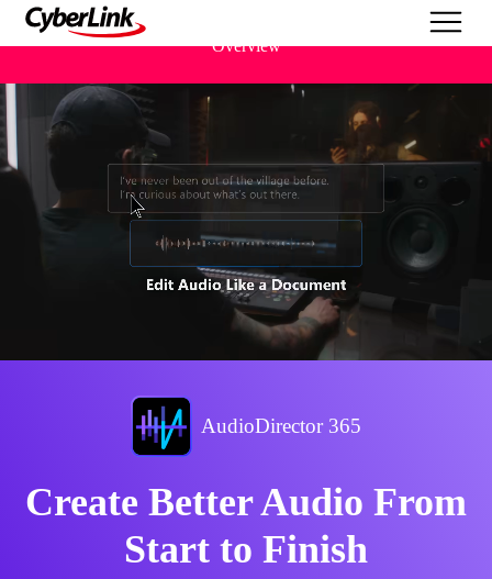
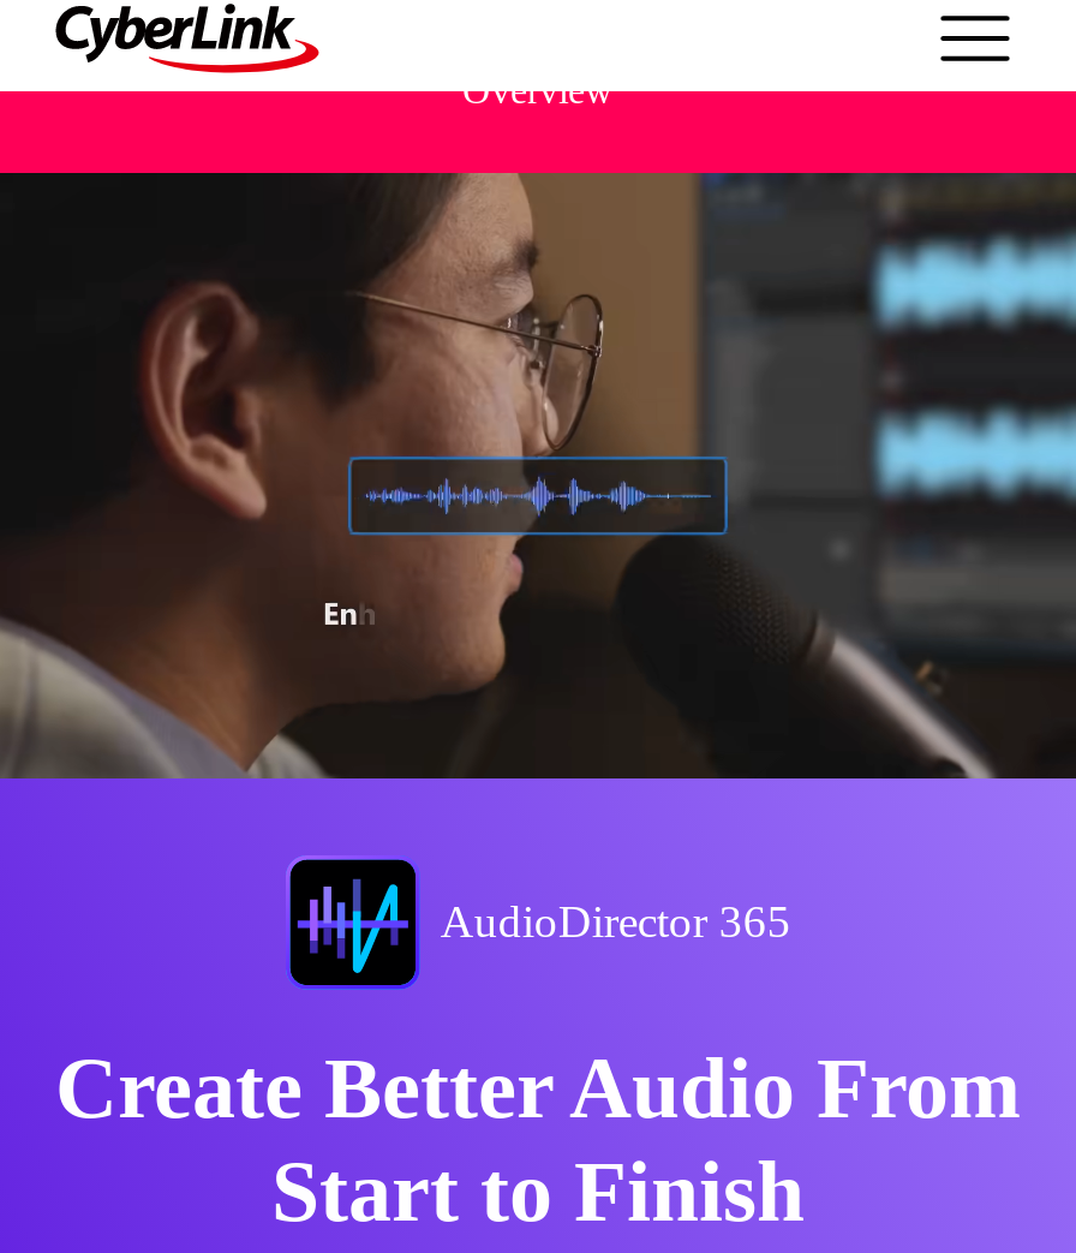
[3,82,489,361] [image] -> [7,171,1069,778] [image]

